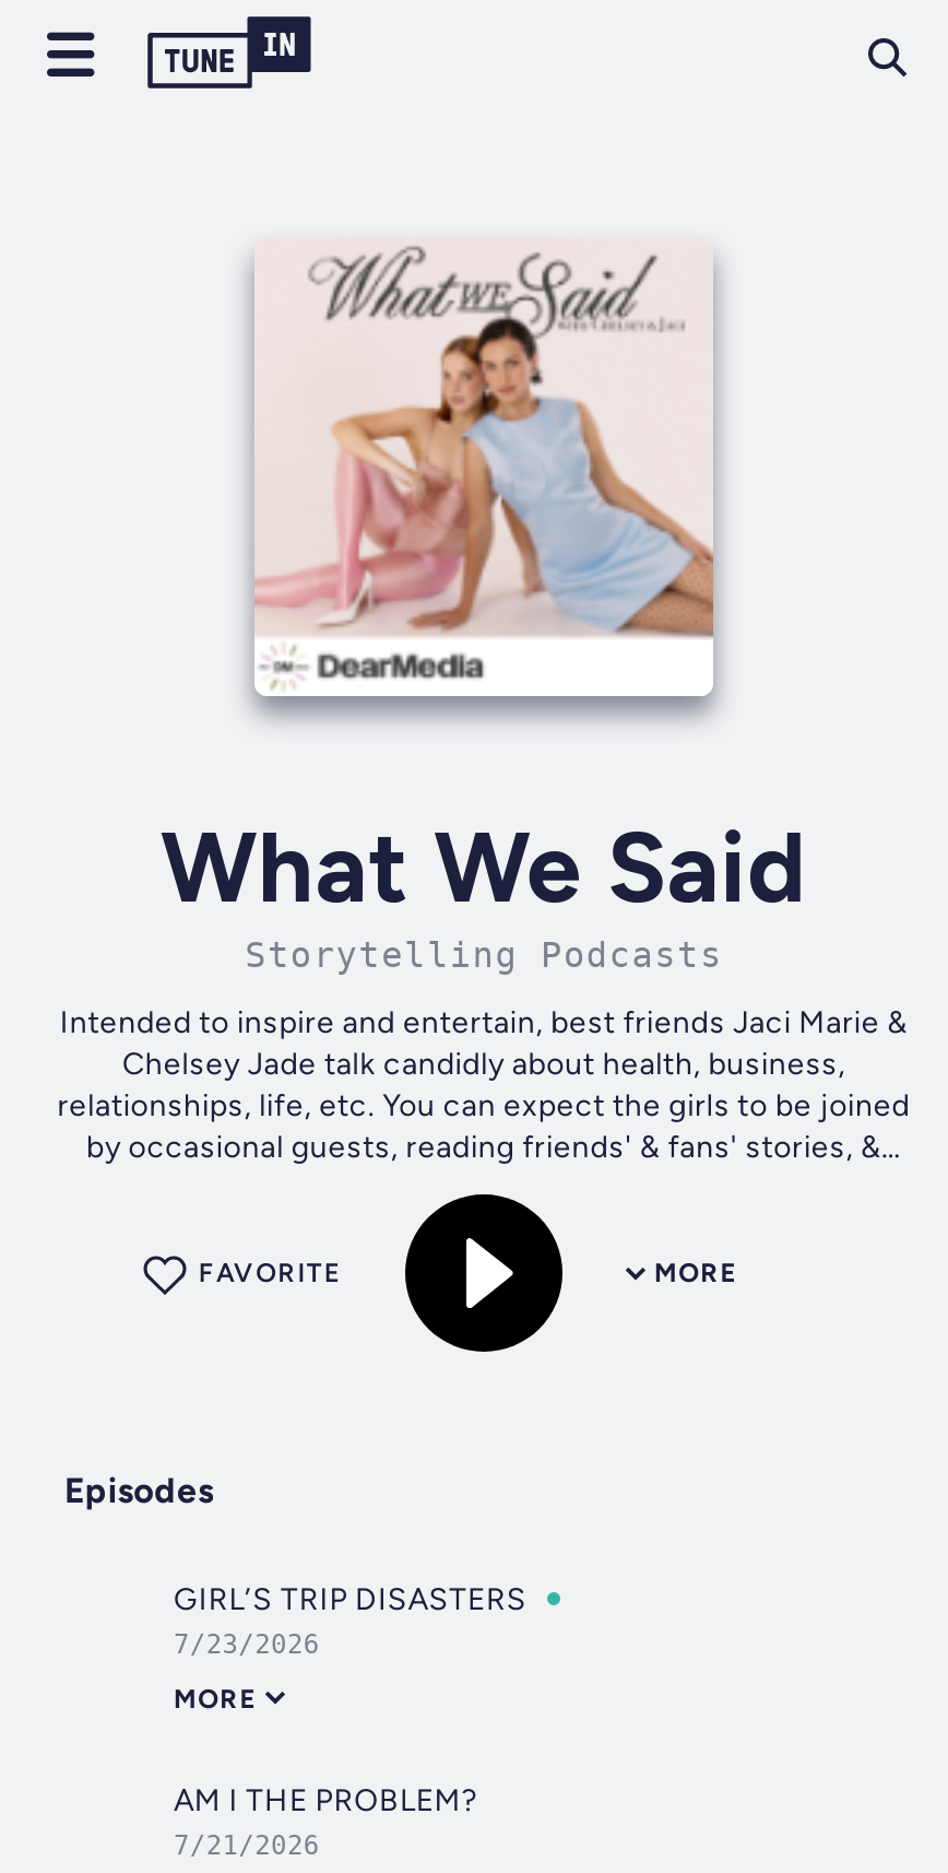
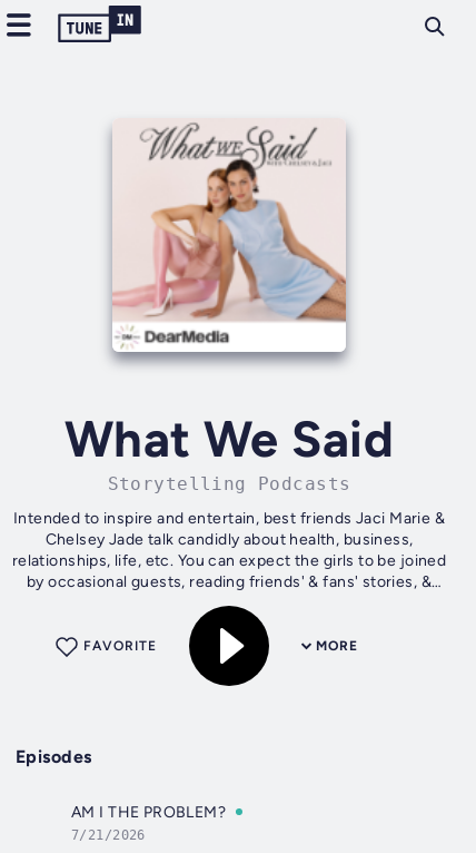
[174,1581,527,1715] GIRL’S TRIP DISASTERS | 7/23/2026 | MORE -> none

